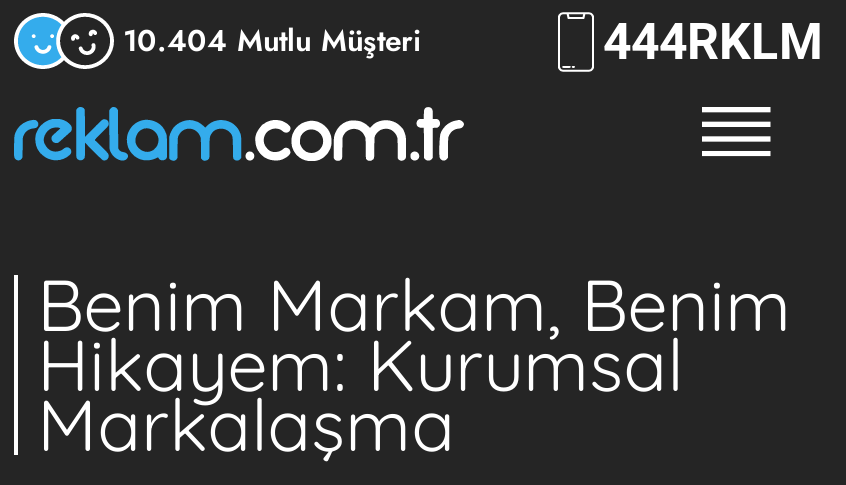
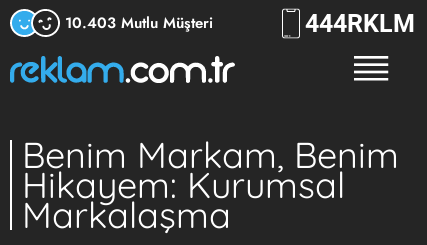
[123,18,421,62] 10.404 Mutlu Müşteri -> [64,11,212,33] 10.403 Mutlu Müşteri

